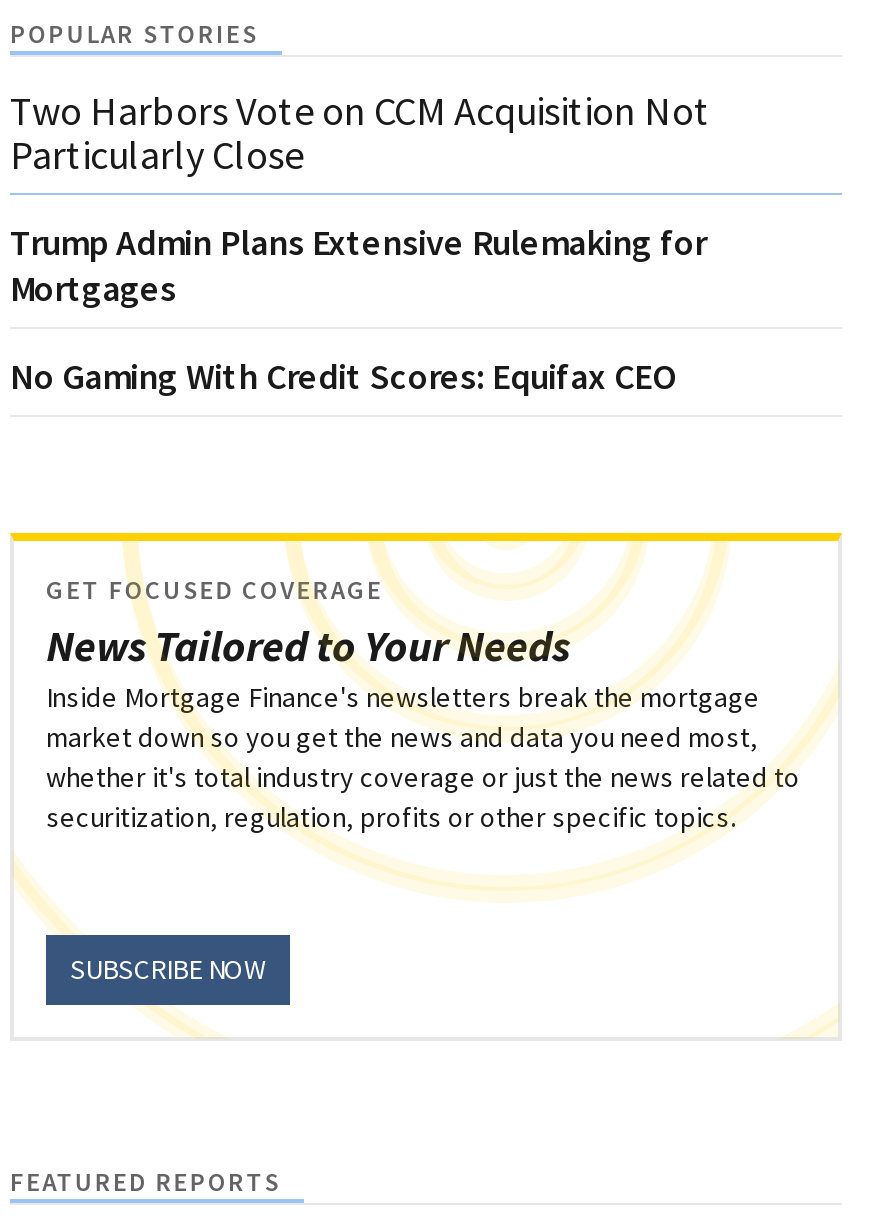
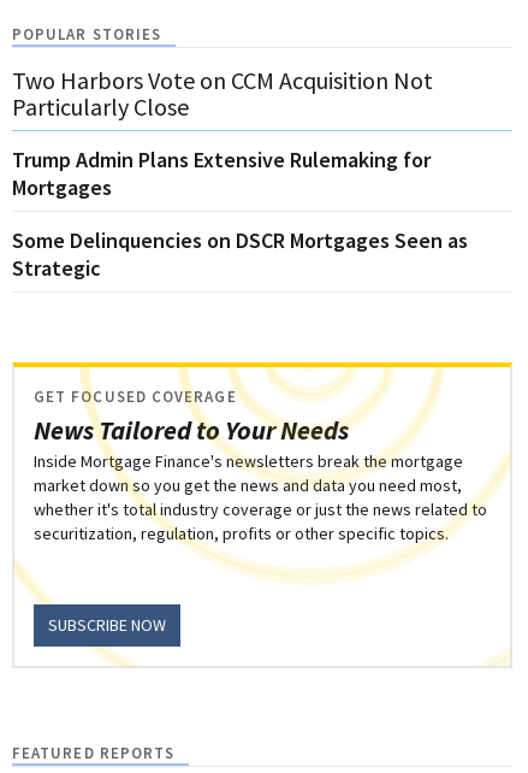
[10,352,676,398] No Gaming With Credit Scores: Equifax CEO -> [12,226,468,281] Some Delinquencies on DSCR Mortgages Seen as | Strategic

